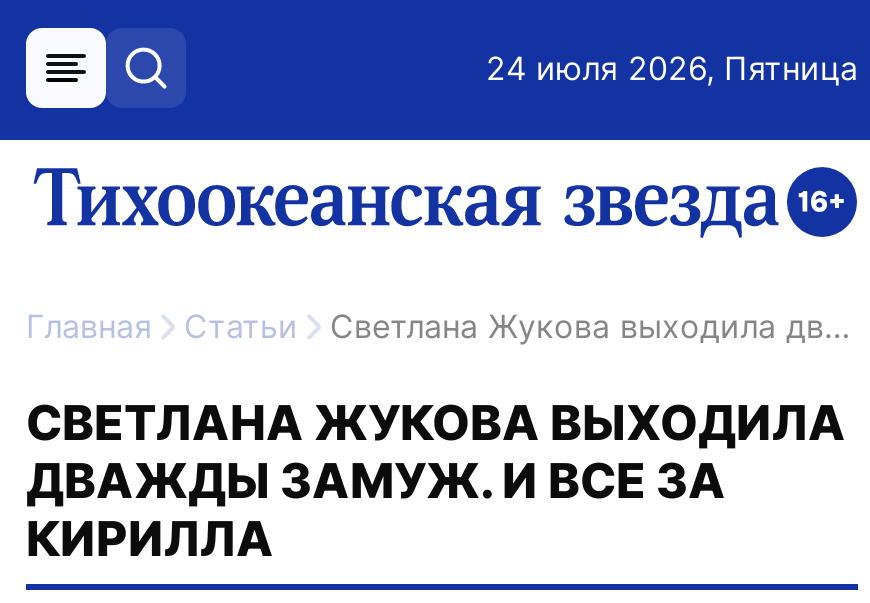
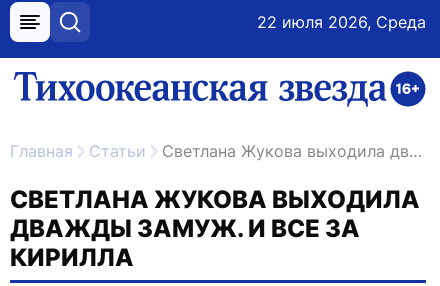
[486,48,858,88] 24 июля 2026, Пятница -> [257,12,426,32] 22 июля 2026, Среда

